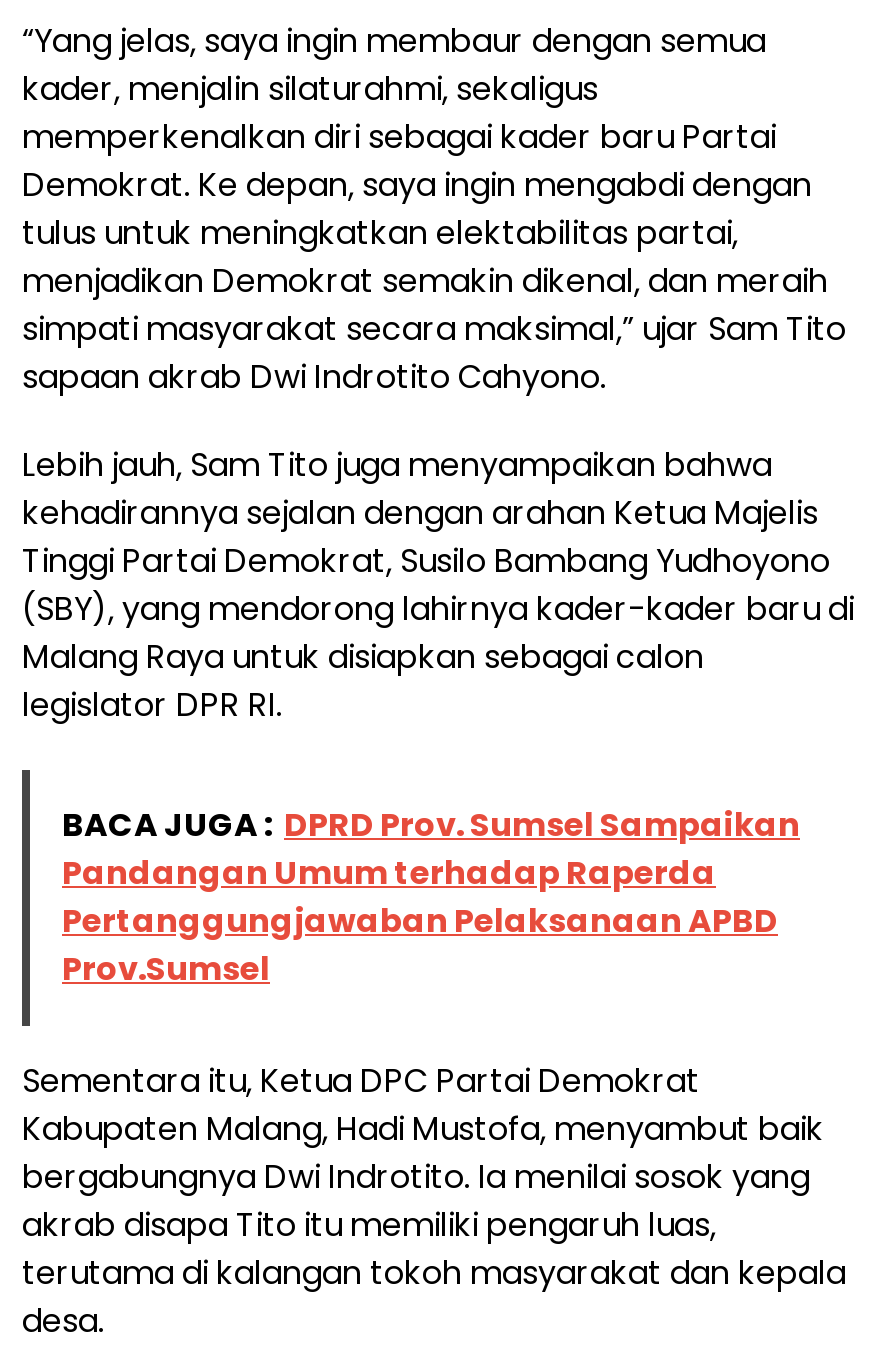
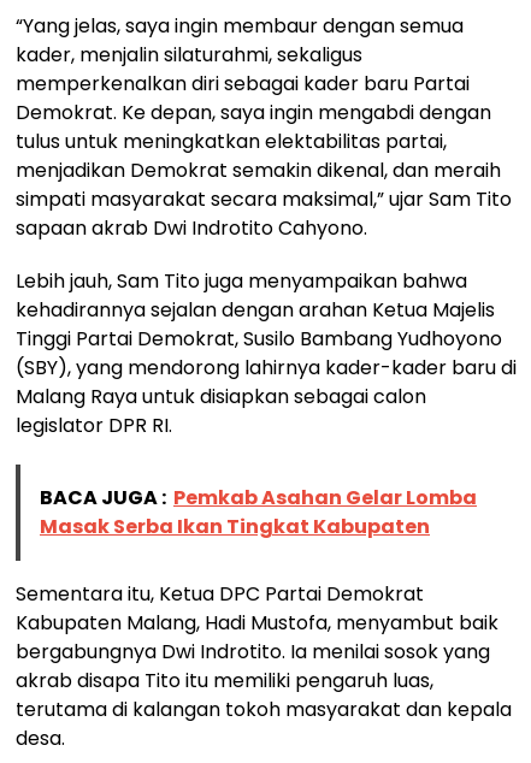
[62,802,800,992] BACA JUGA : DPRD Prov. Sumsel Sampaikan | Pandangan Umum terhadap Raperda | Pertanggungjawaban Pelaksanaan APBD | Prov.Sumsel -> [40,484,477,540] BACA JUGA : Pemkab Asahan Gelar Lomba | Masak Serba Ikan Tingkat Kabupaten

